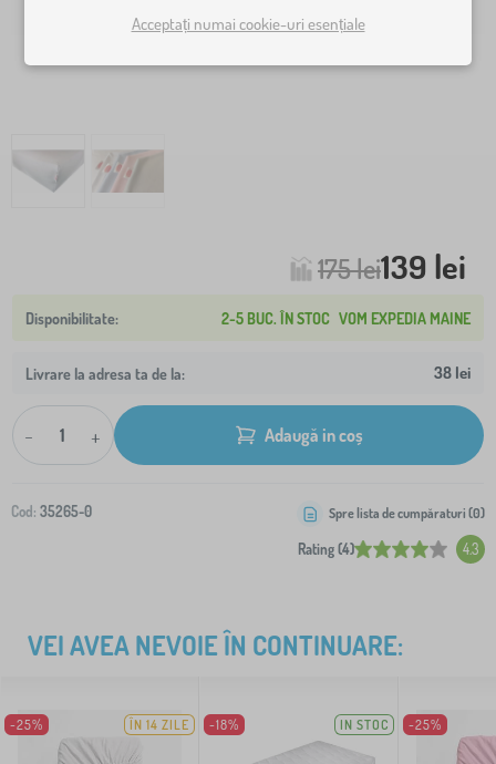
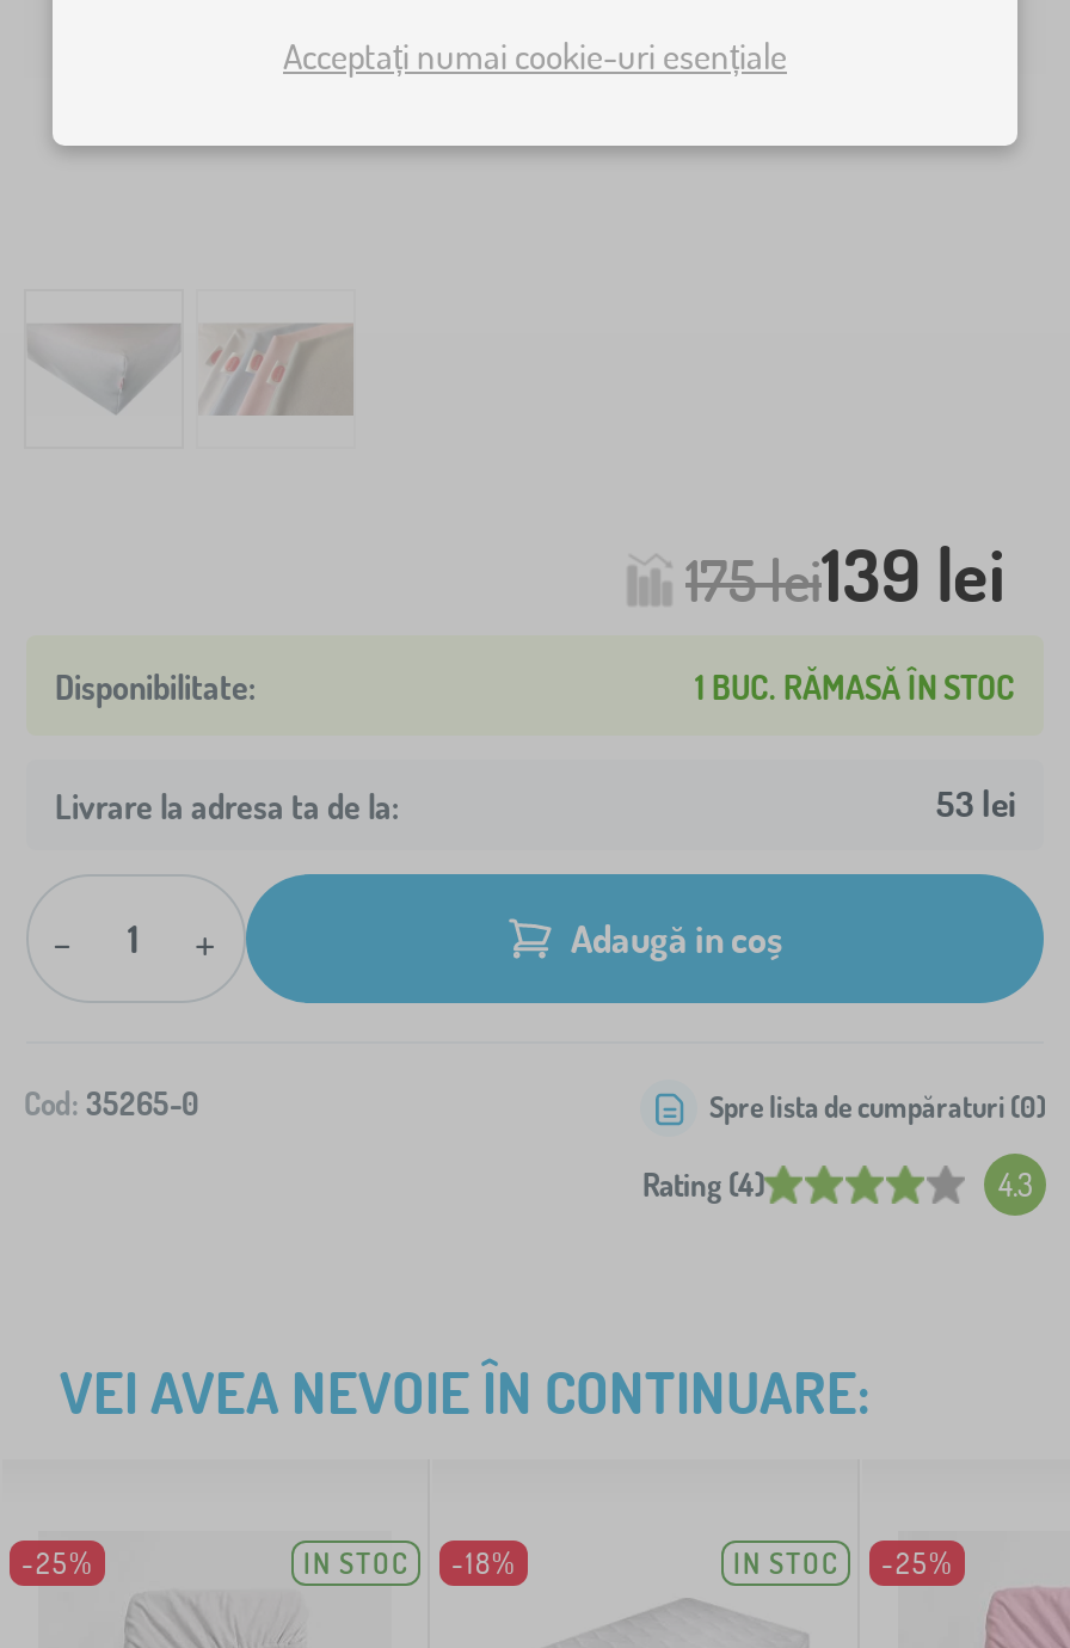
[221,309,471,327] 2-5 BUC. ÎN STOC VOM EXPEDIA MAINE -> [695,665,1015,706] 1 BUC. RĂMASĂ ÎN STOC
[434,362,471,383] 38 lei -> [936,781,1015,827] 53 lei
[130,717,189,733] ÎN 14 ZILE -> [303,1546,408,1581] IN STOC

